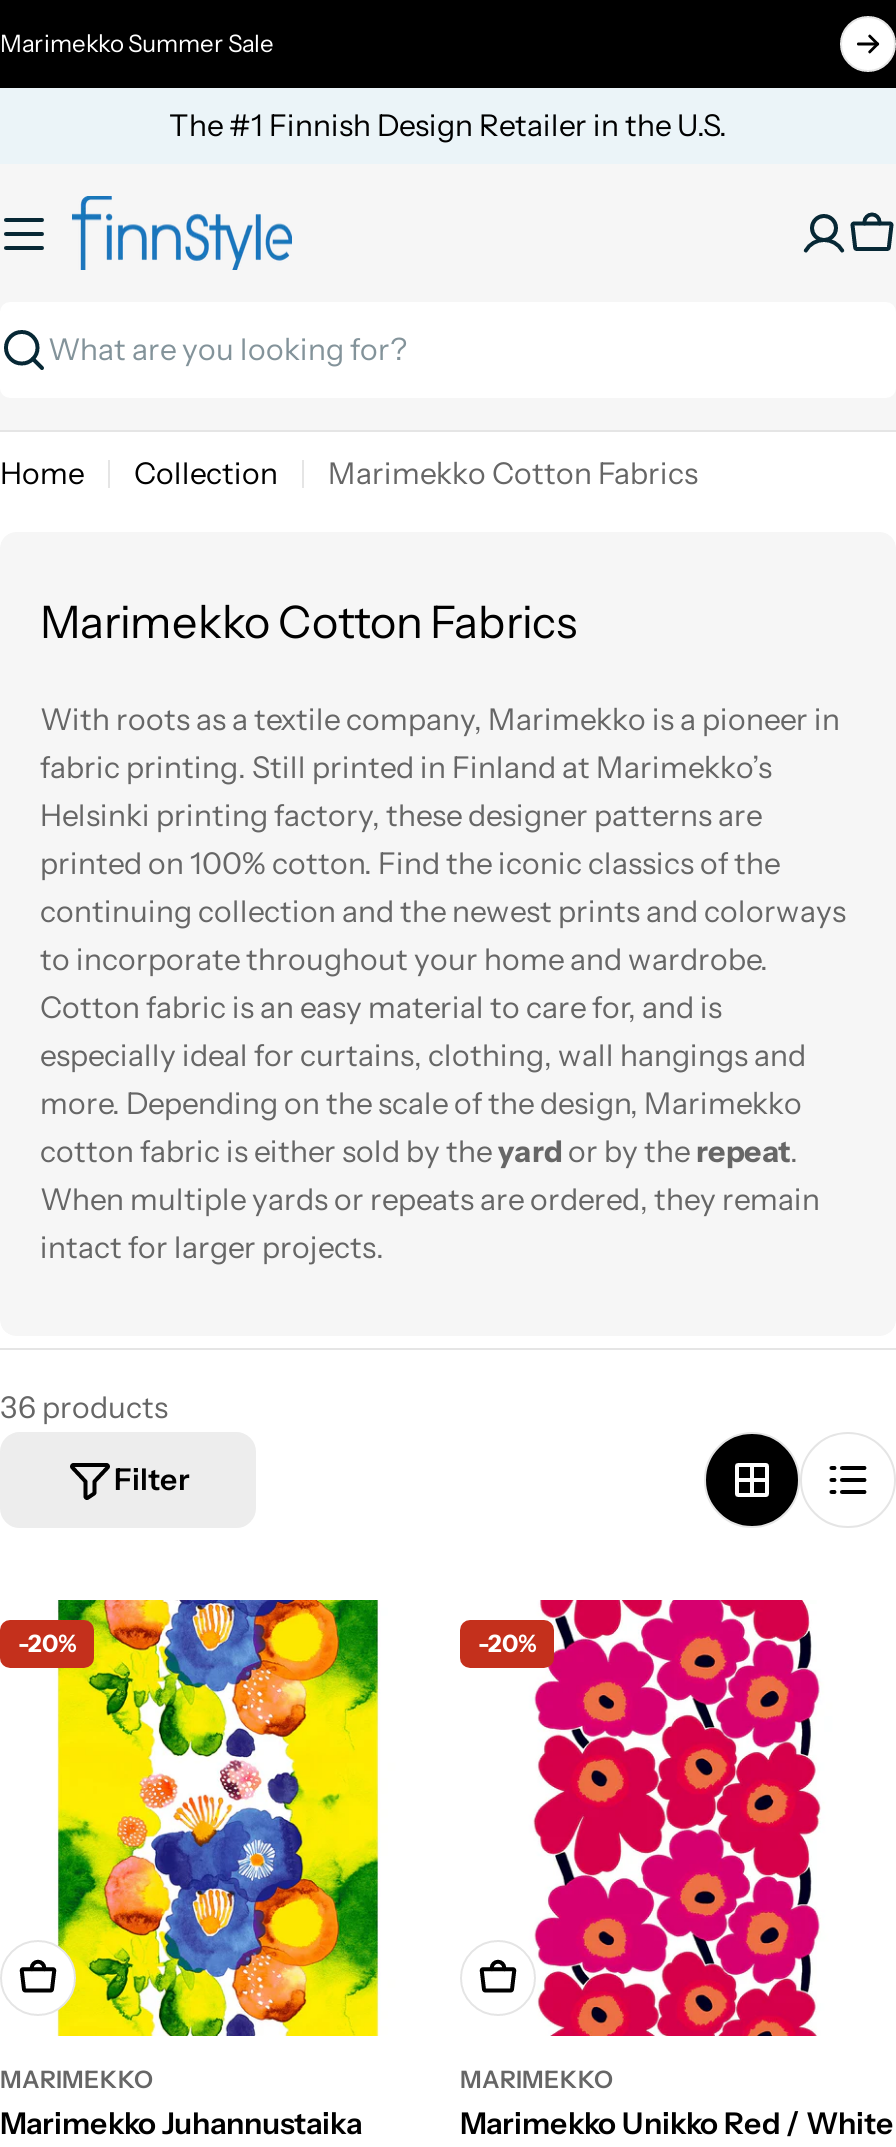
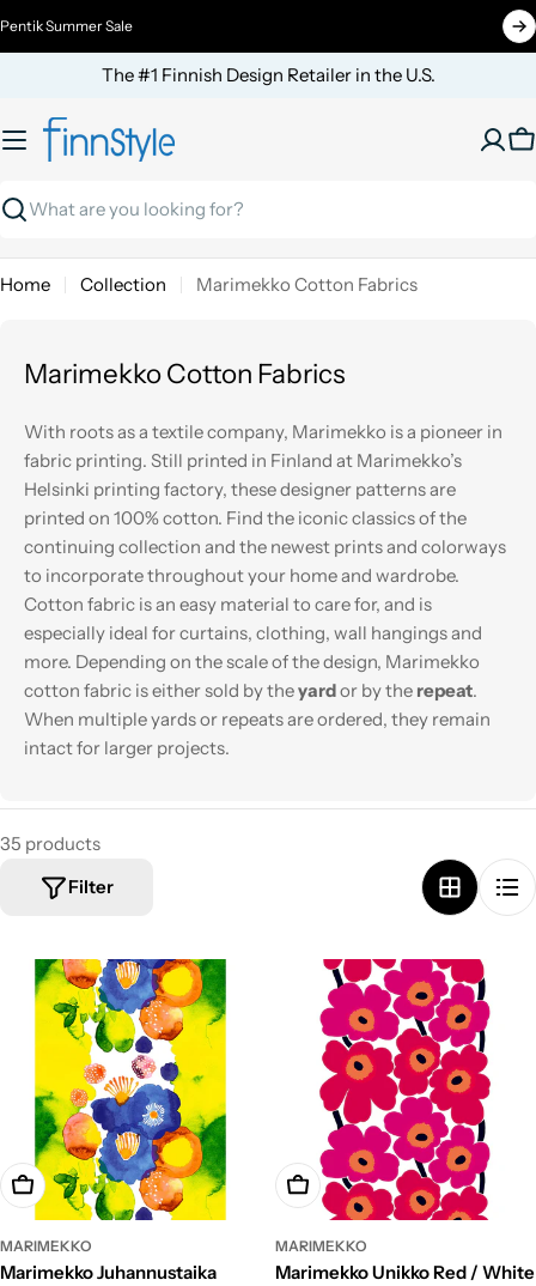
[0,28,274,58] Marimekko Summer Sale -> [0,17,133,35] Pentik Summer Sale
[0,1388,168,1426] 36 products -> [0,832,100,854] 35 products
[18,1628,76,1658] -20% -> none
[478,1628,536,1658] -20% -> none

